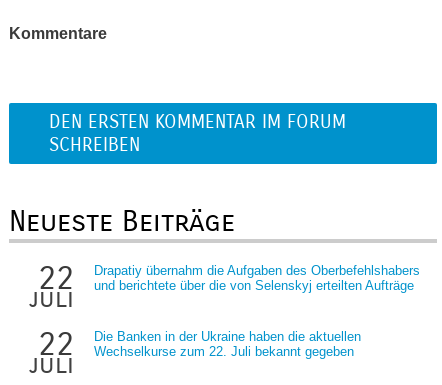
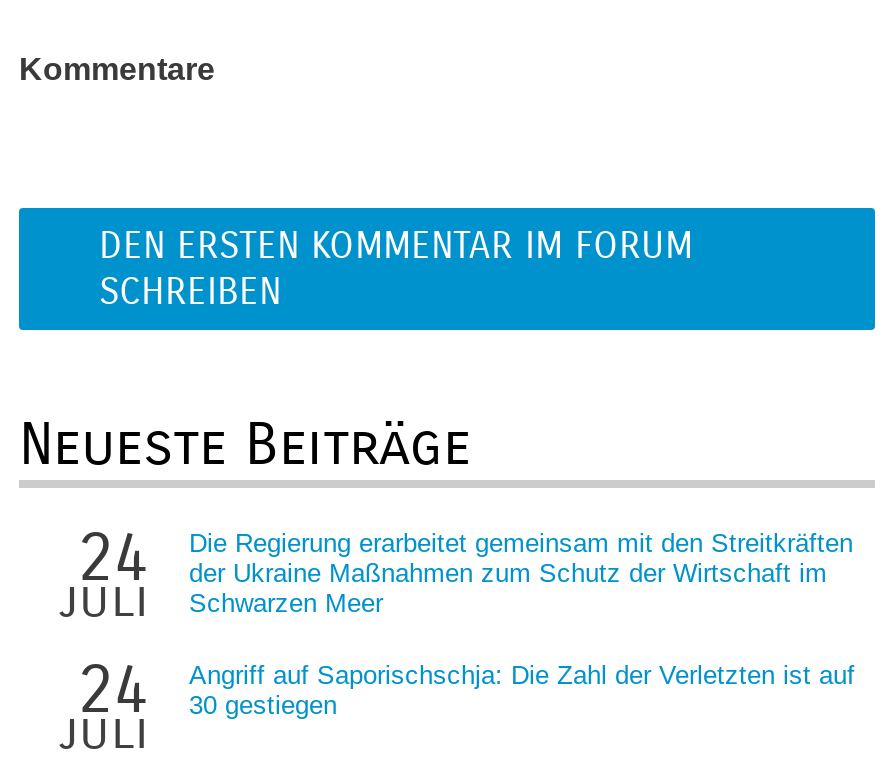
[38,257,74,297] 22 -> [77,517,149,597] 24
[38,262,420,363] Drapatiy übernahm die Aufgaben des Oberbefehlshabers | und berichtete über die von Selenskyj erteilten Aufträge | 22 -> [77,527,853,729] Die Regierung erarbeitet gemeinsam mit den Streitkräften | der Ukraine Maßnahmen zum Schutz der Wirtschaft im | Schwarzen Meer | 24
[94,328,361,358] Die Banken in der Ukraine haben die aktuellen | Wechselkurse zum 22. Juli bekannt gegeben -> [189,659,855,719] Angriff auf Saporischschja: Die Zahl der Verletzten ist auf | 30 gestiegen

